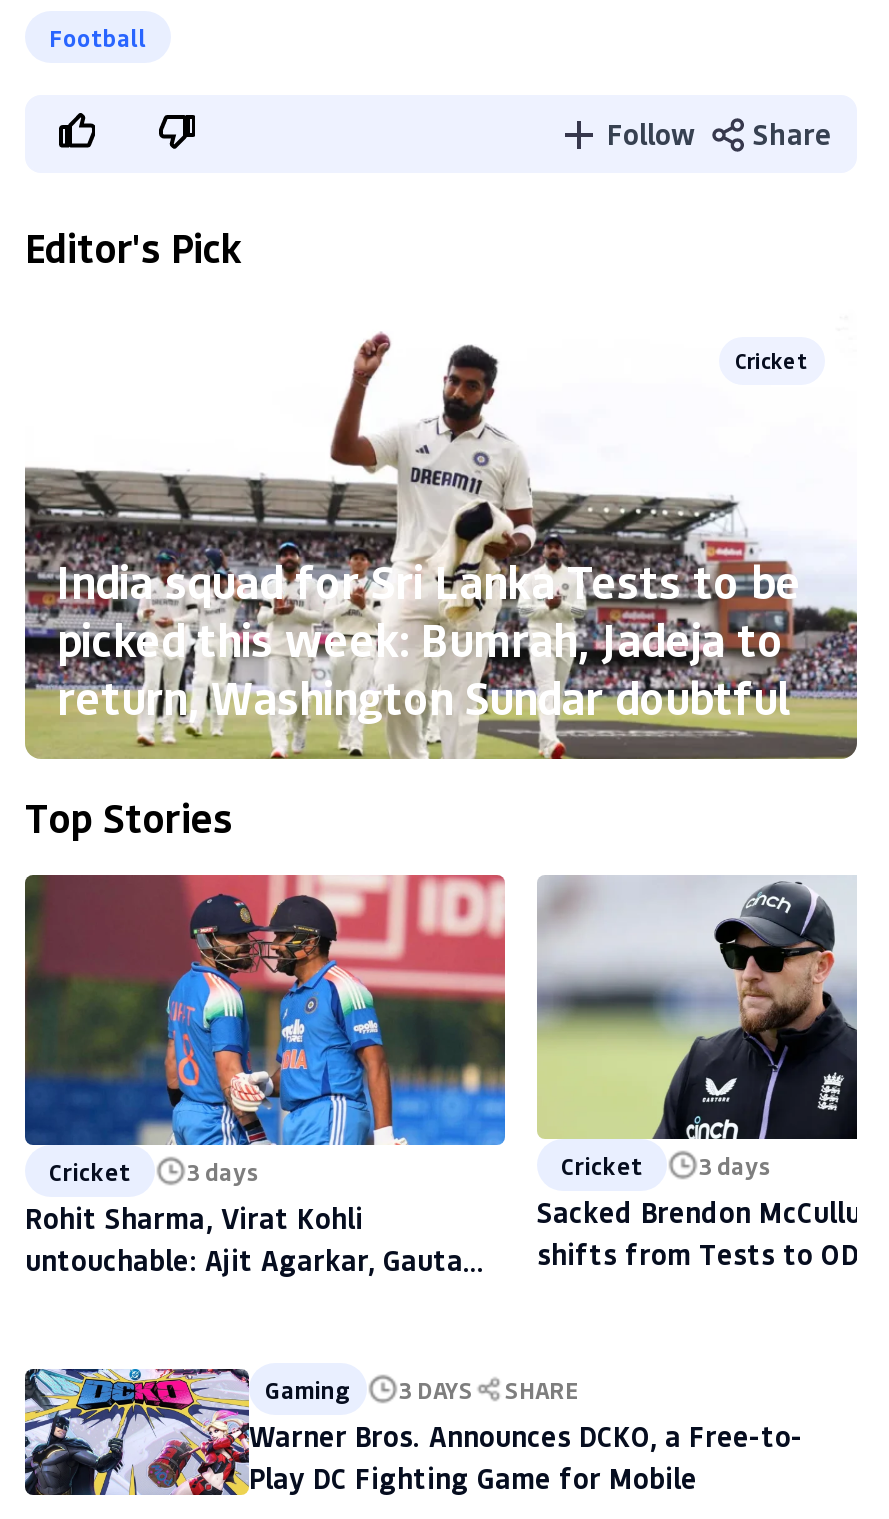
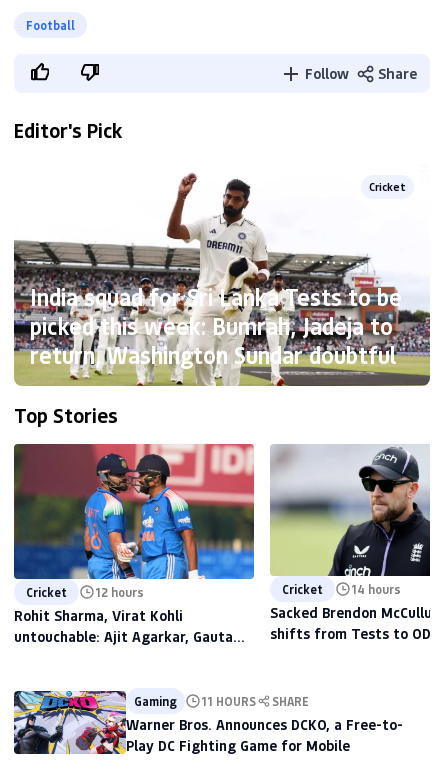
[49,1156,261,1188] Cricket 3 days -> [26,584,144,600] Cricket 12 hours
[561,1148,773,1180] Cricket 3 days -> [282,581,401,597] Cricket 14 hours
[265,1374,579,1406] Gaming 3 DAYS SHARE -> [134,693,309,709] Gaming 11 HOURS SHARE

